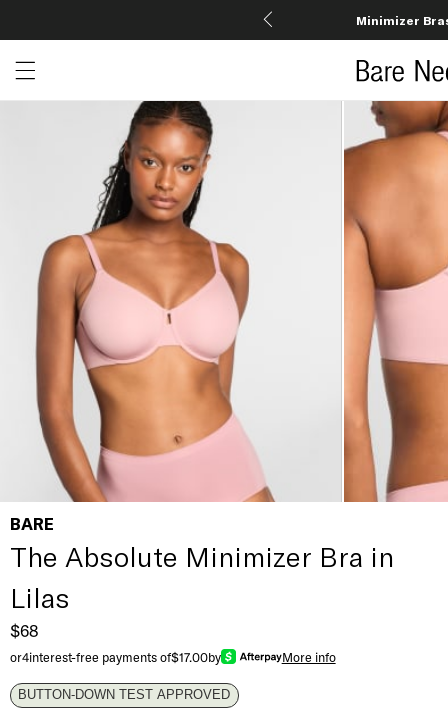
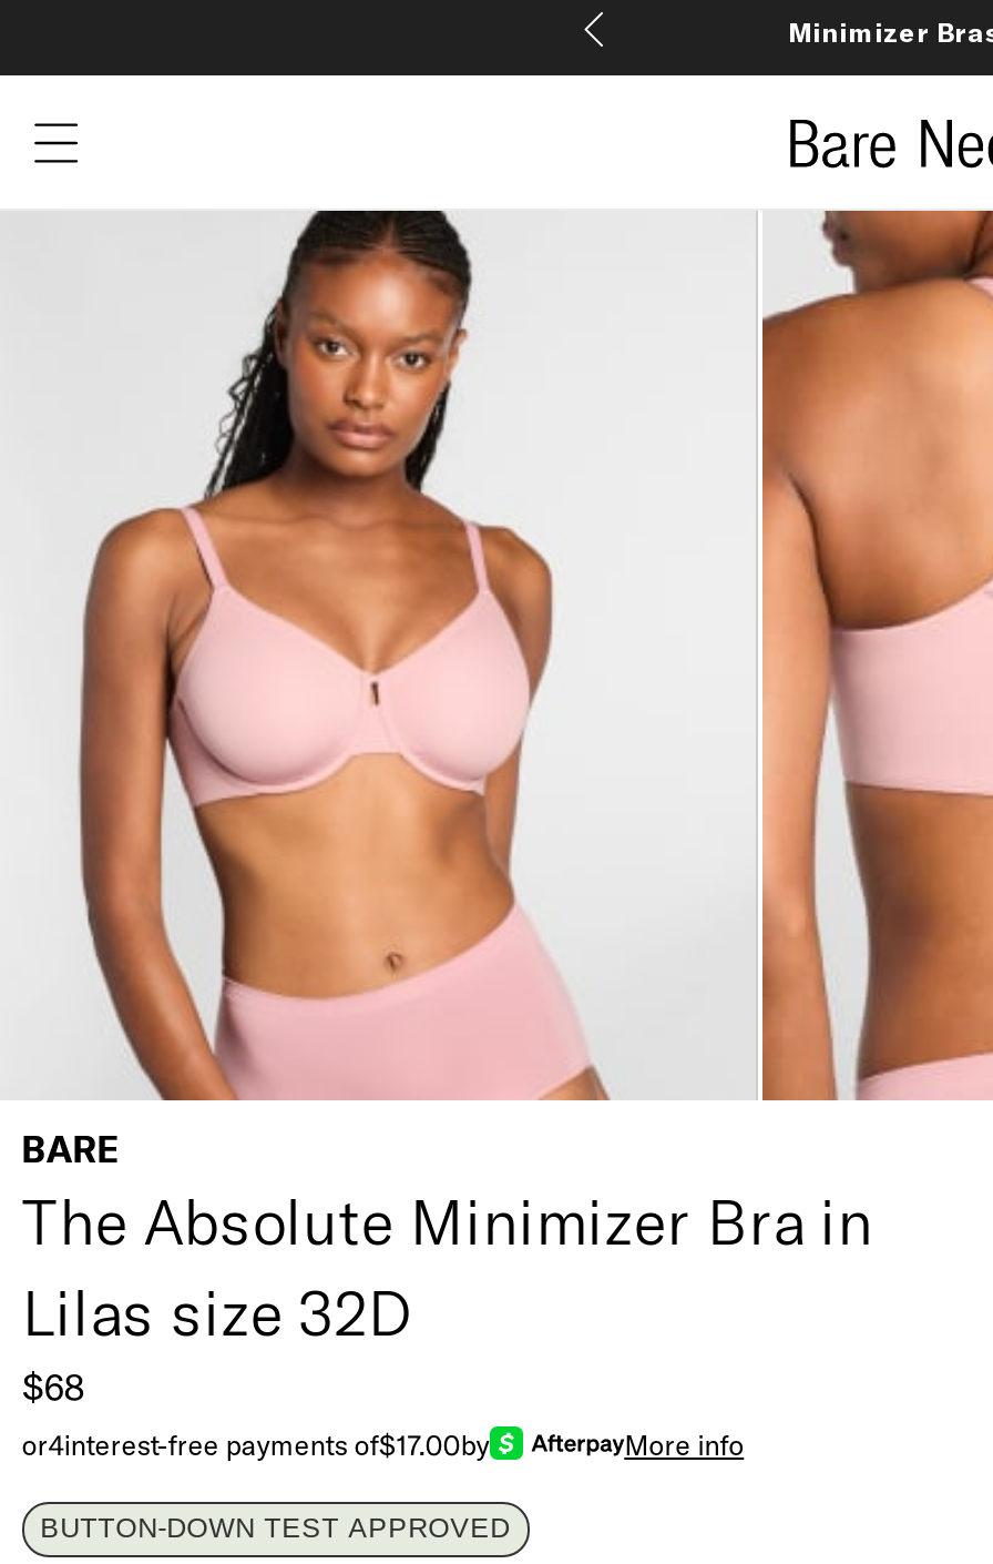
[10,580,70,615] Lilas -> [22,1273,412,1350] Lilas size 32D

